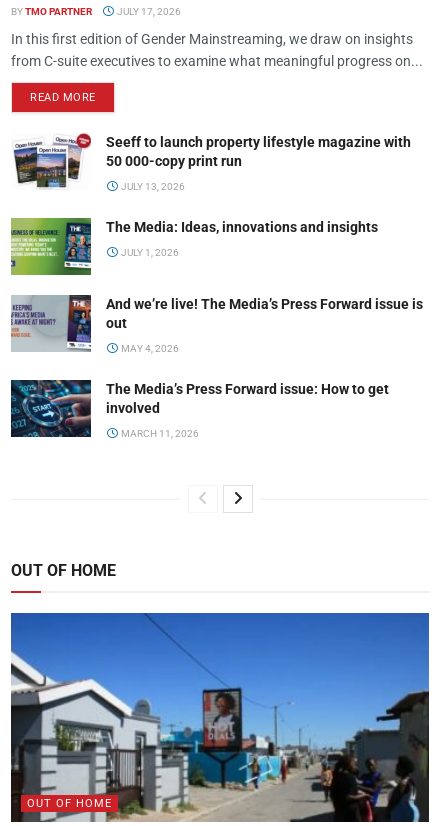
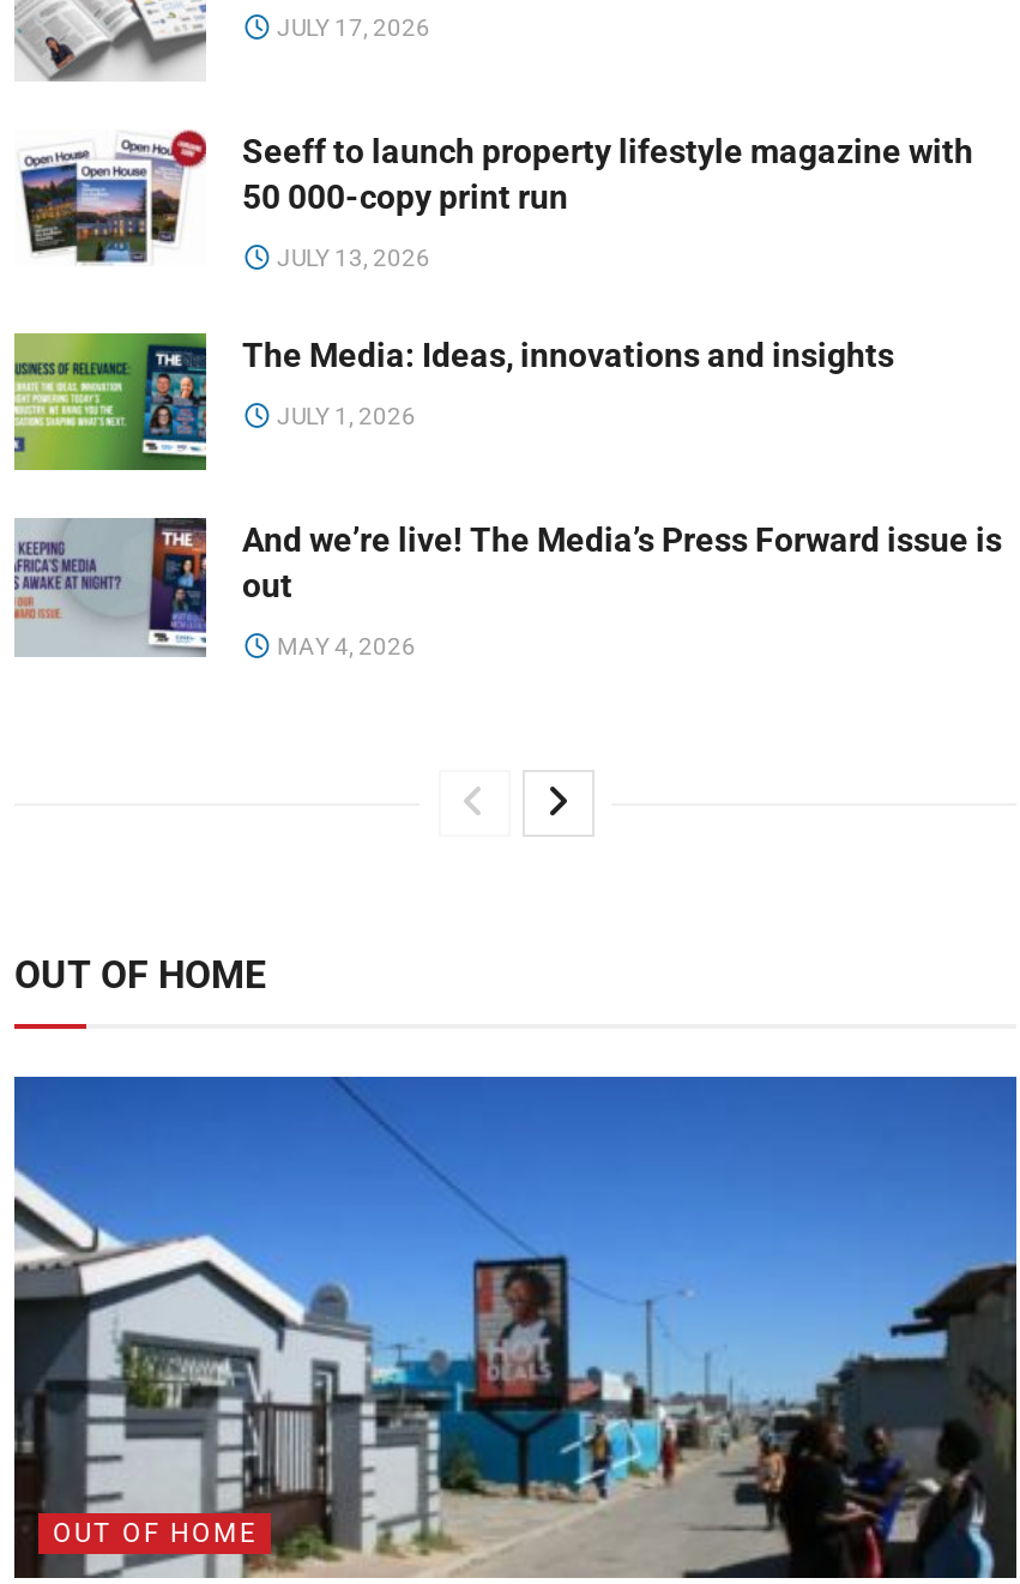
[11,6,92,17] BY TMO PARTNER -> none
[11,31,423,104] In this first edition of Gender Mainstreaming, we draw on insights | from C-suite executives to examine what meaningful progress on... | READ MORE -> none
[10,379,389,439] [image] | The Media’s Press Forward issue: How to get | involved | MARCH 11, 2026 -> none

